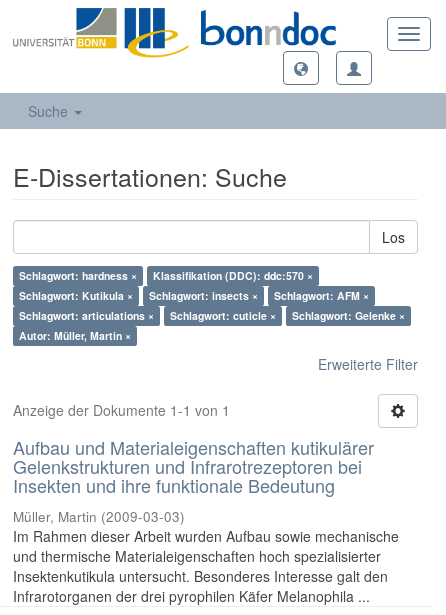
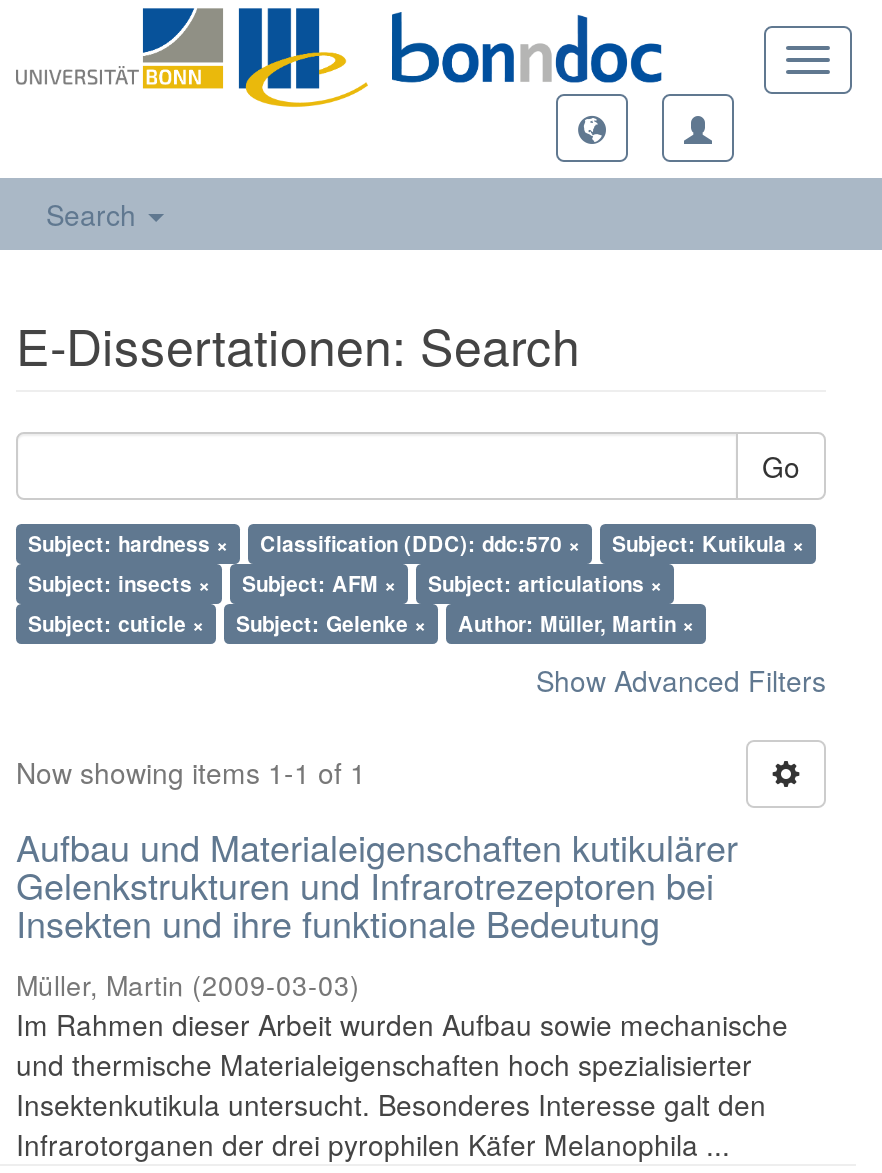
[28,101,72,121] Suche -> [46,194,144,234] Search
[13,158,287,194] E-Dissertationen: Suche -> [16,308,580,380] E-Dissertationen: Search
[382,227,405,247] Los -> [762,446,800,486] Go
[19,268,405,343] Schlagwort: hardness × | Klassifikation (DDC): ddc:570 × | Schlagwort: Kutikula × | Schlagwort: insects × | Schlagwort: AFM × | Schlagwort: articulations × | Schlagwort: cuticle × | Schlagwort: Gelenke × | Autor: Müller, Martin × -> [28,528,804,638] Subject: hardness × | Classification (DDC): ddc:570 × | Subject: Kutikula × | Subject: insects × | Subject: AFM × | Subject: articulations × | Subject: cuticle × | Subject: Gelenke × | Author: Müller, Martin ×
[318,354,418,374] Erweiterte Filter -> [536,660,826,700] Show Advanced Filters
[13,400,230,420] Anzeige der Dokumente 1-1 von 1 -> [16,752,366,792] Now showing items 1-1 of 1

